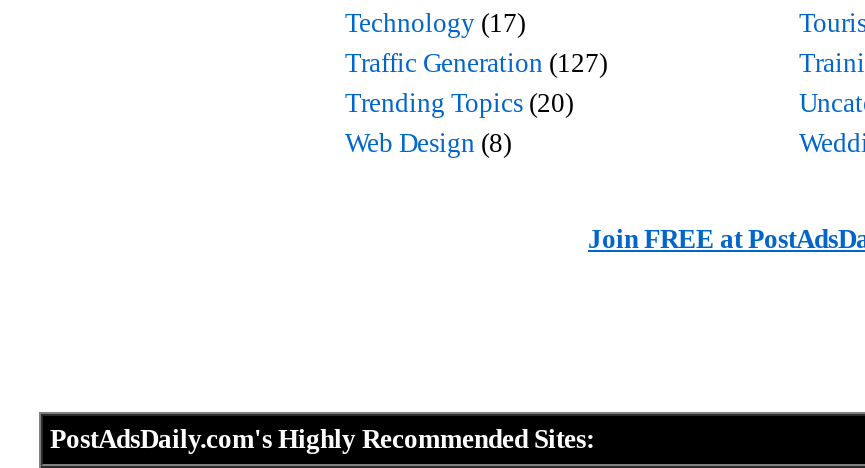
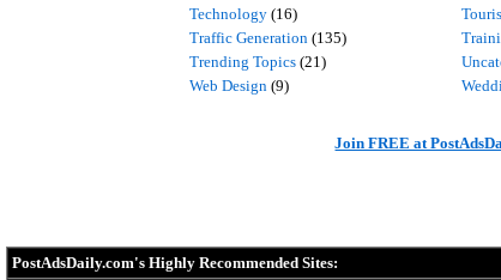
[345,7,525,37] Technology (17) -> [189,4,297,22] Technology (16)
[345,47,607,77] Traffic Generation (127) -> [189,28,346,46] Traffic Generation (135)
[345,87,573,117] Trending Topics (20) -> [189,52,326,70] Trending Topics (21)
[345,127,511,157] Web Design (8) -> [189,76,289,94] Web Design (9)

